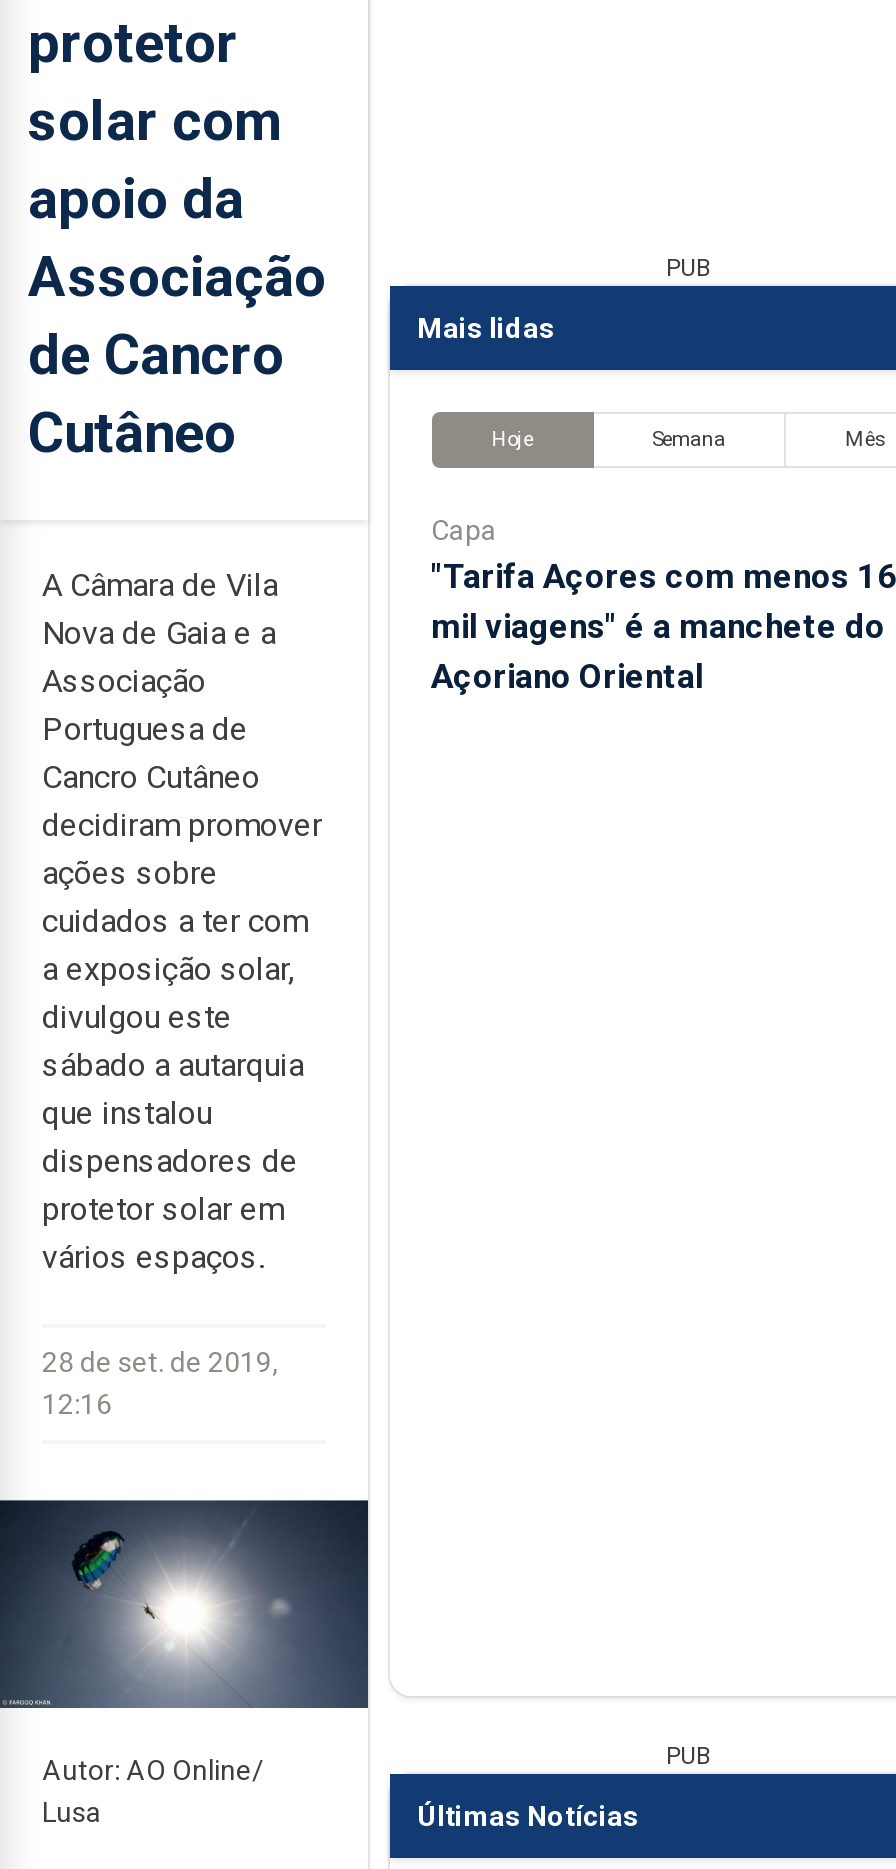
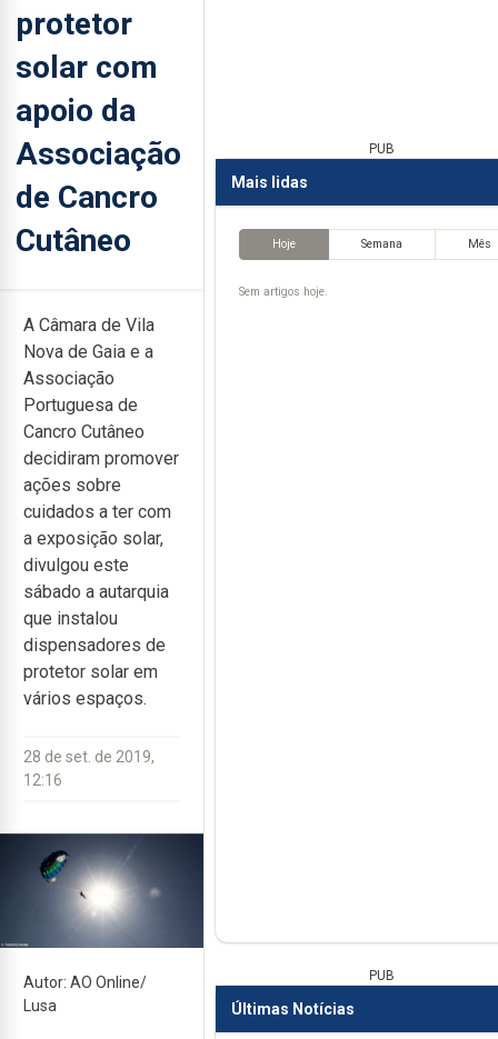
[431,513,896,695] Capa | "Tarifa Açores com menos 16 | mil viagens" é a manchete do | Açoriano Oriental -> [238,284,327,298] Sem artigos hoje.

